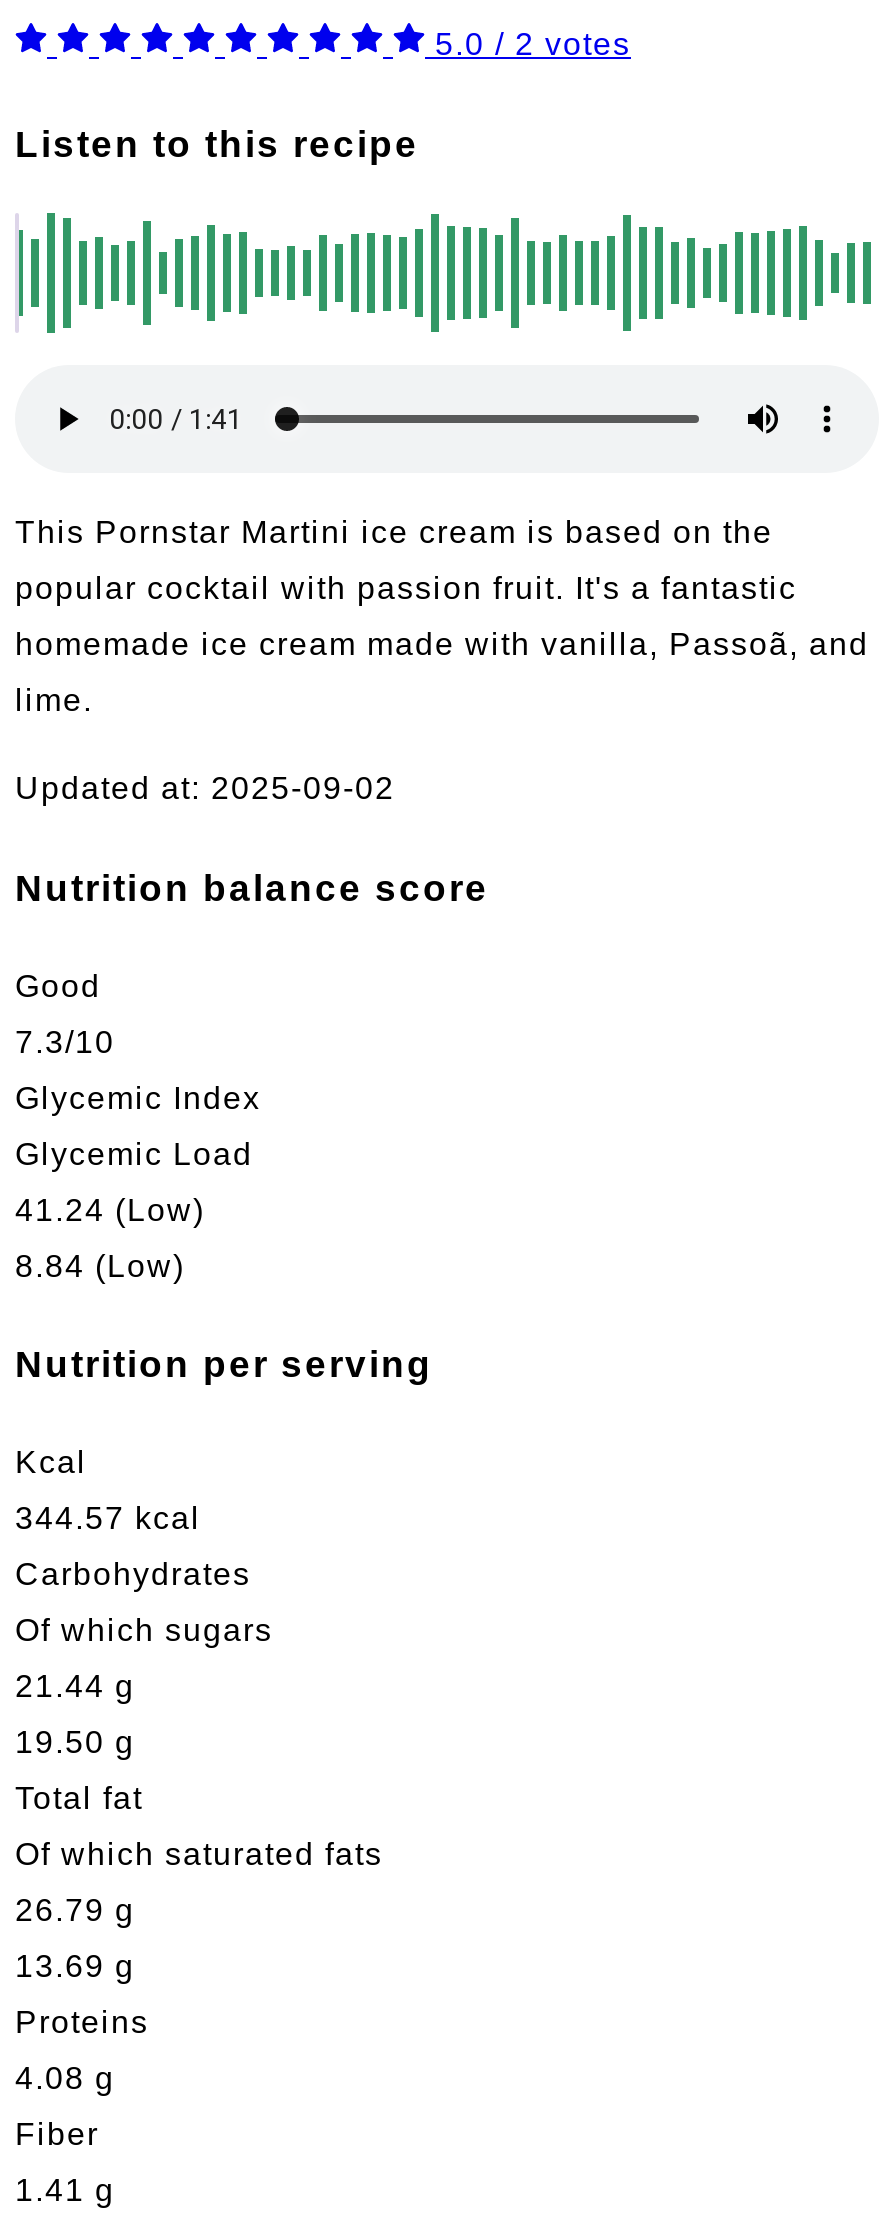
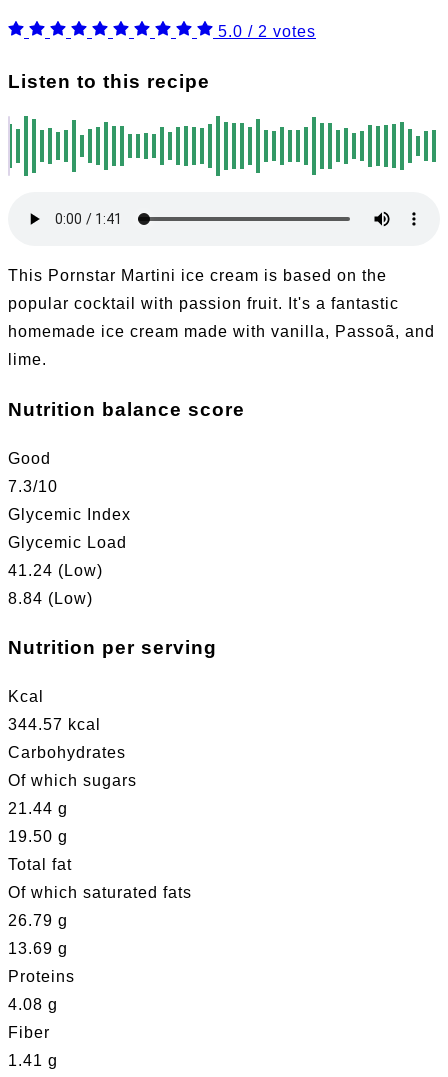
[15,772,395,806] Updated at: 2025-09-02 -> none

